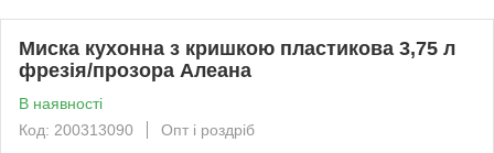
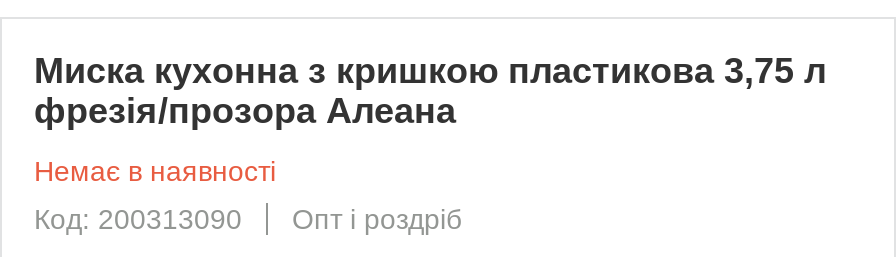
[19,94,103,112] В наявності -> [34,155,276,187] Немає в наявності

